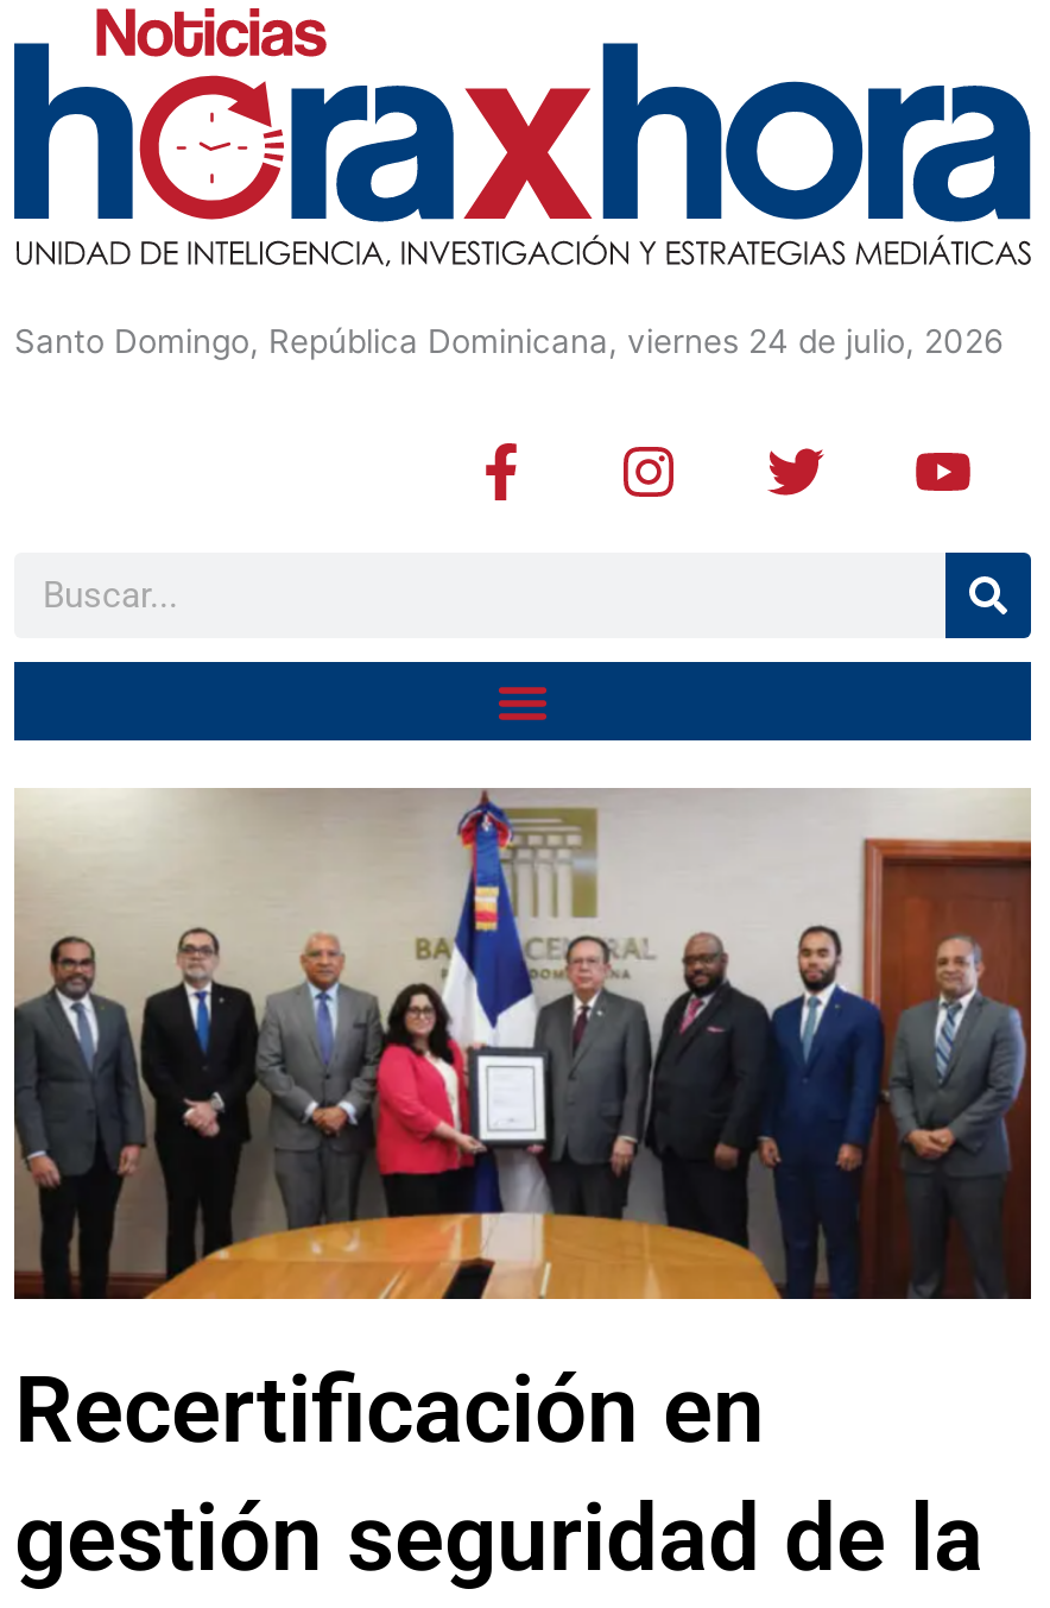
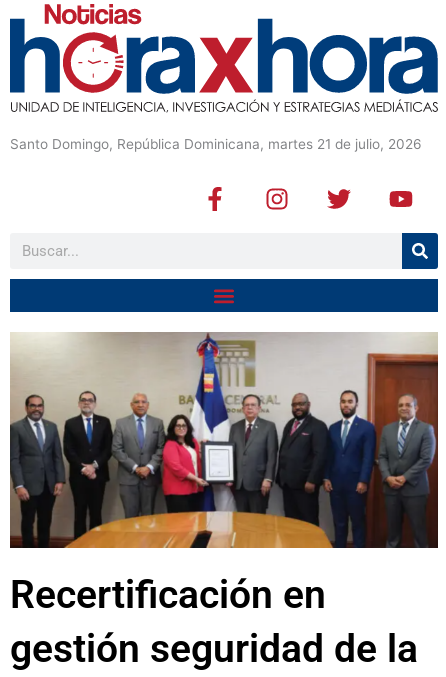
[14,323,1005,361] Santo Domingo, República Dominicana, viernes 24 de julio, 2026 -> [10,136,422,152] Santo Domingo, República Dominicana, martes 21 de julio, 2026

